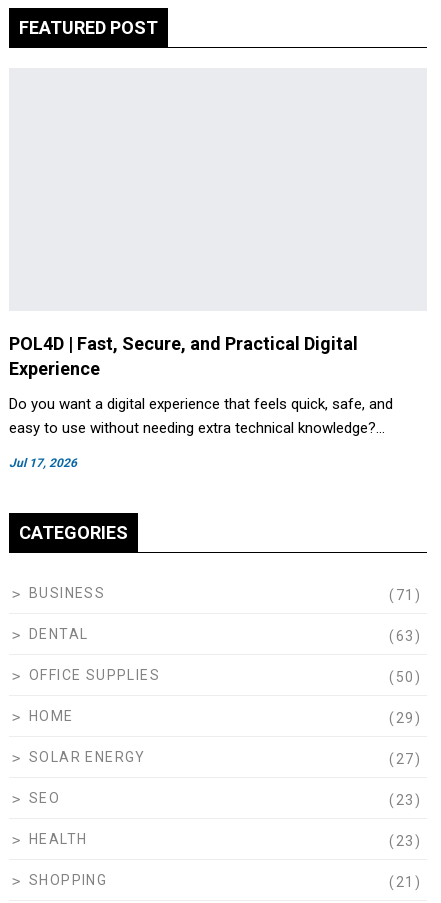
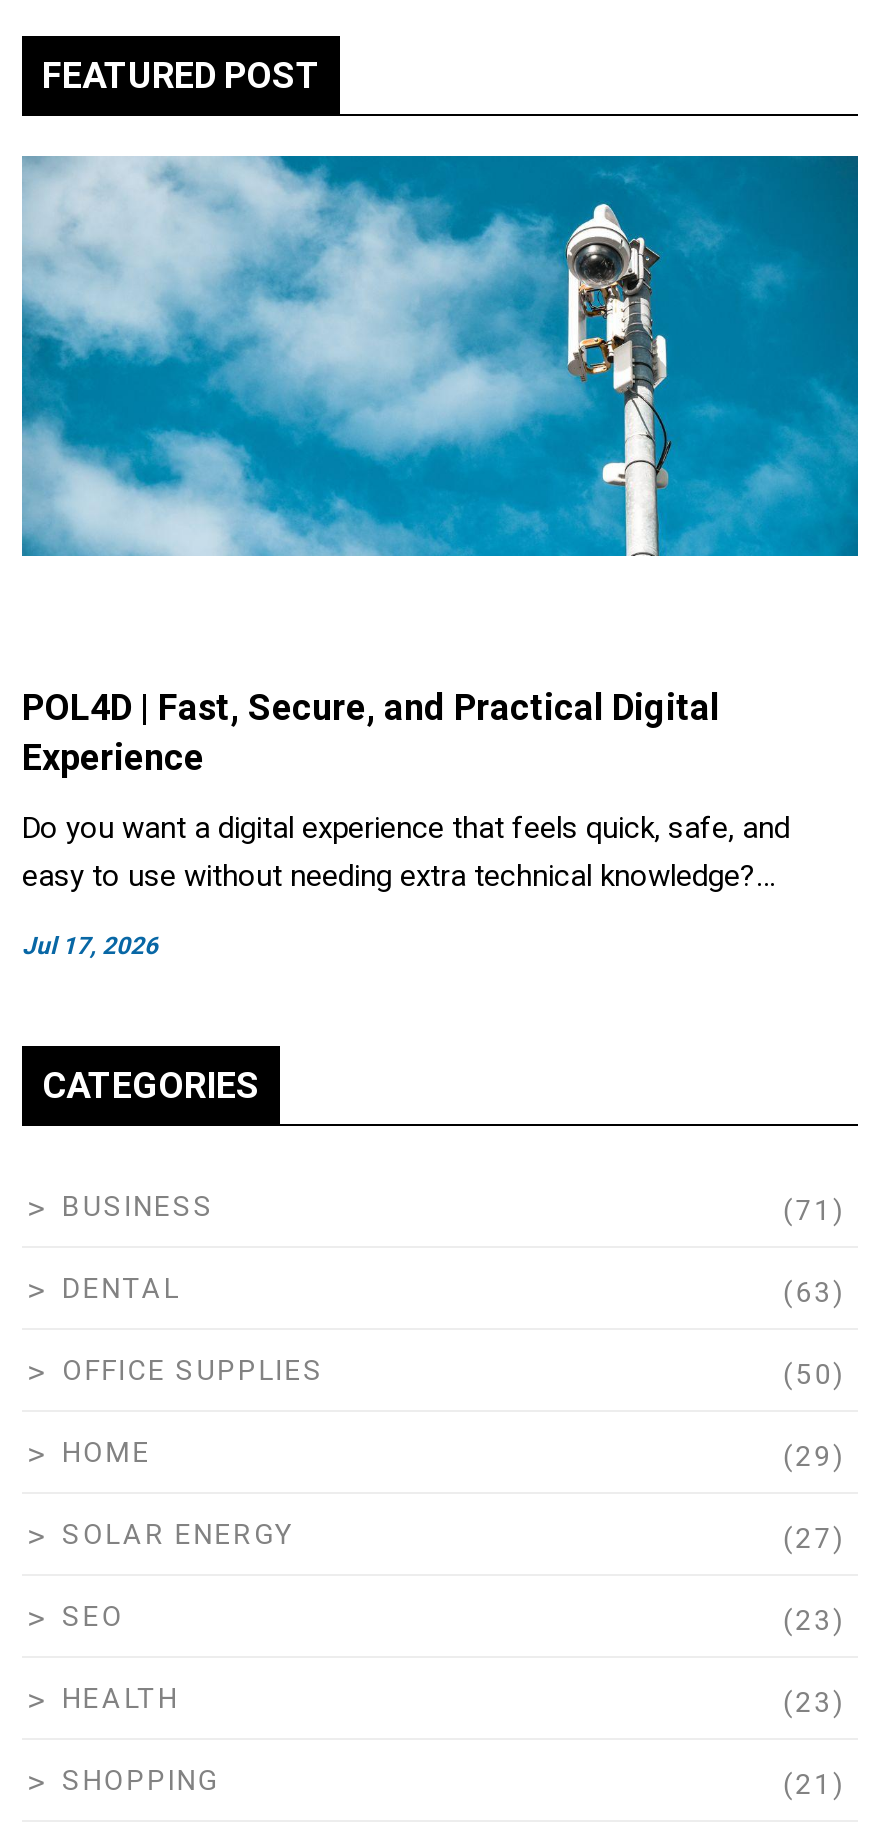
none -> [20,154,860,558] [image]

